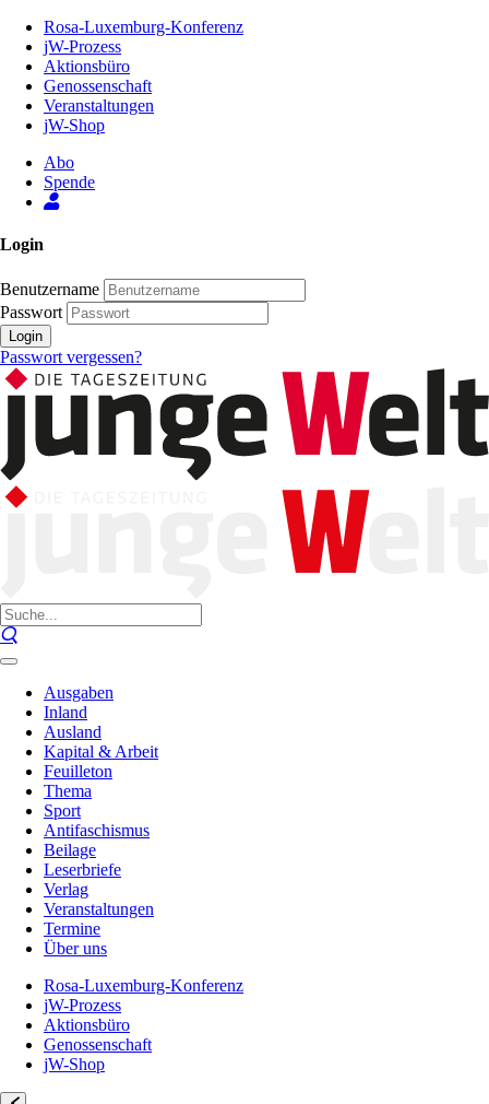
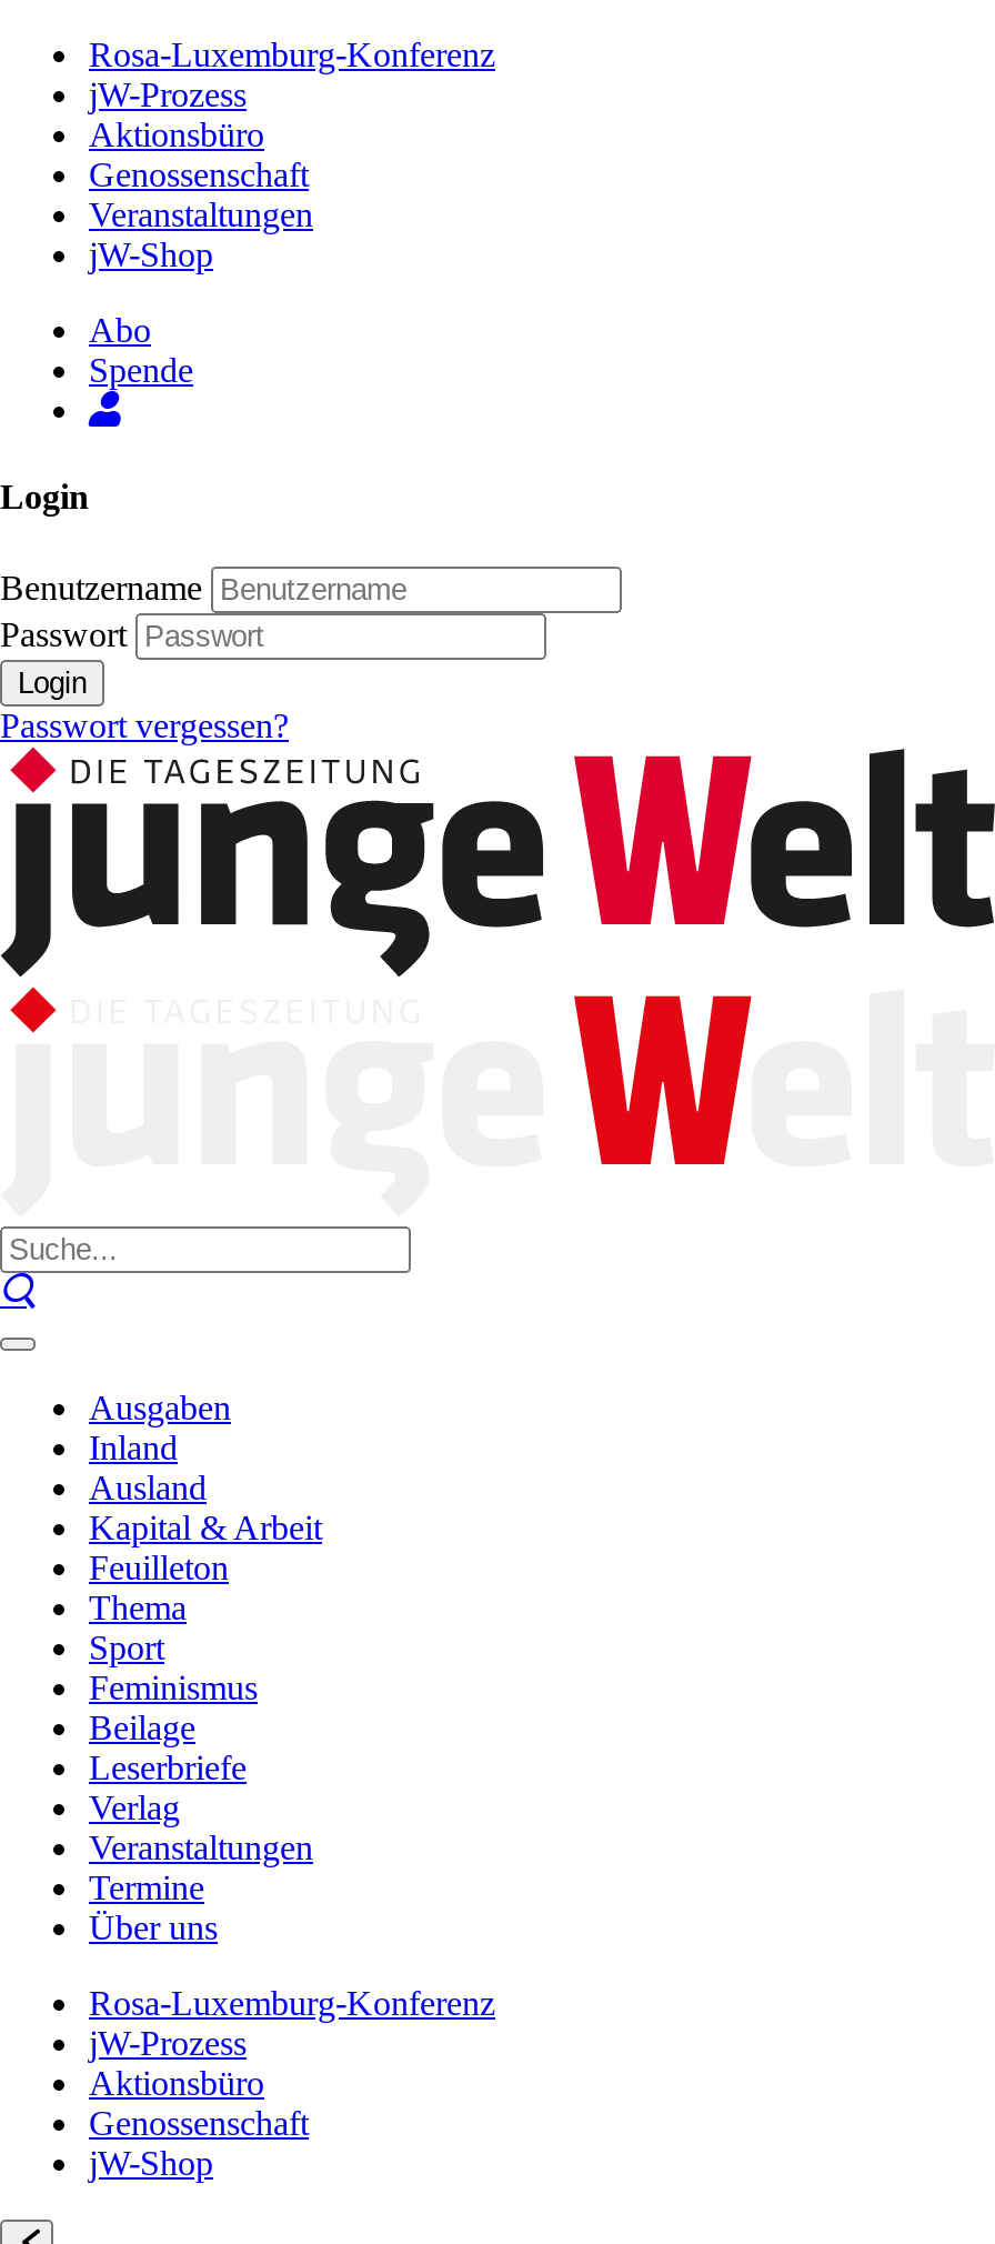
[44,821,150,839] Antifaschismus -> [89,1669,258,1706] Feminismus

